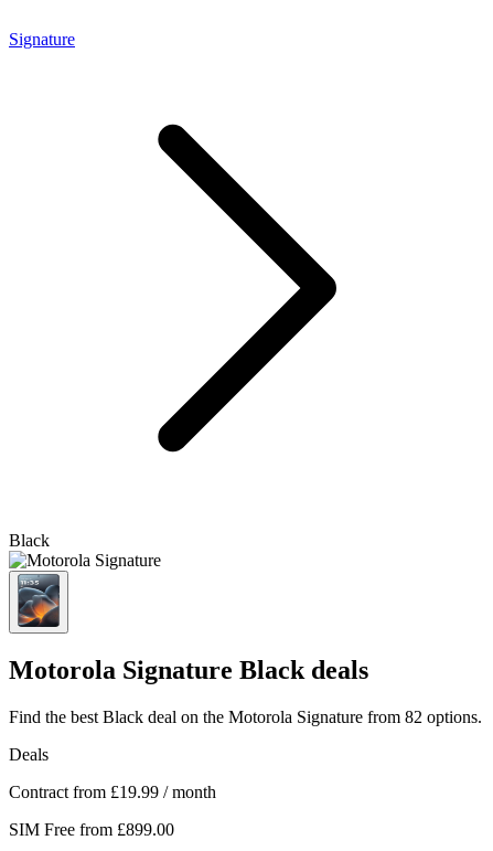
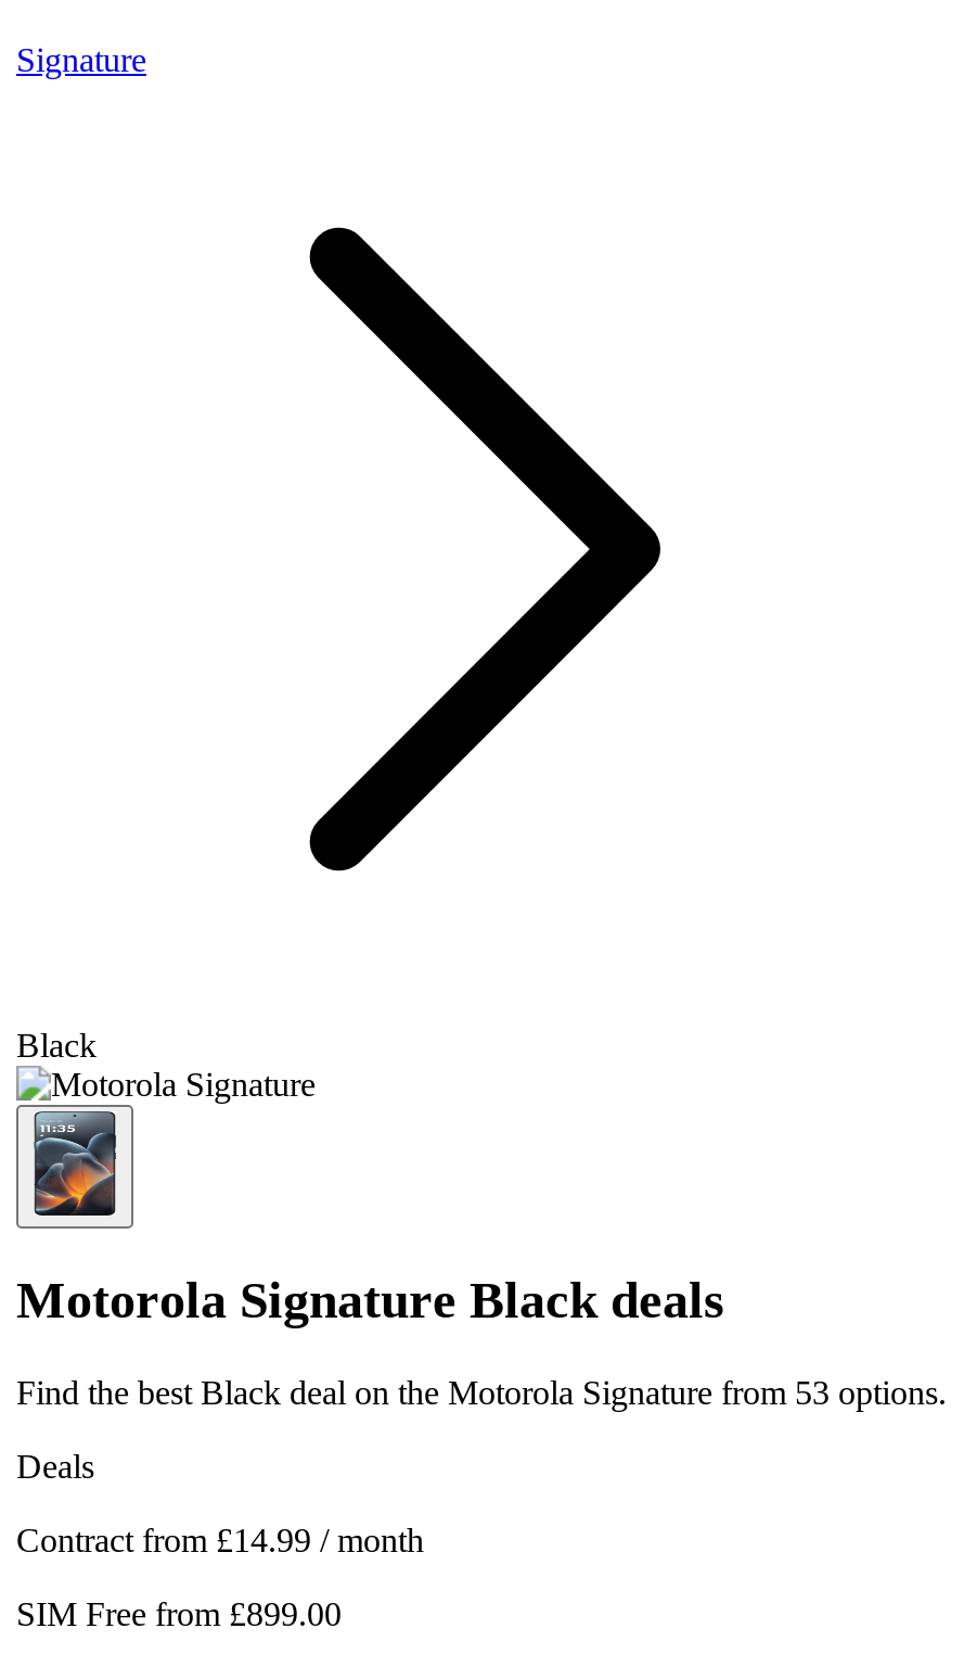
[9,707,482,726] Find the best Black deal on the Motorola Signature from 82 options. -> [16,1374,947,1410] Find the best Black deal on the Motorola Signature from 53 options.
[9,782,216,801] Contract from £19.99 / month -> [16,1521,424,1558] Contract from £14.99 / month

